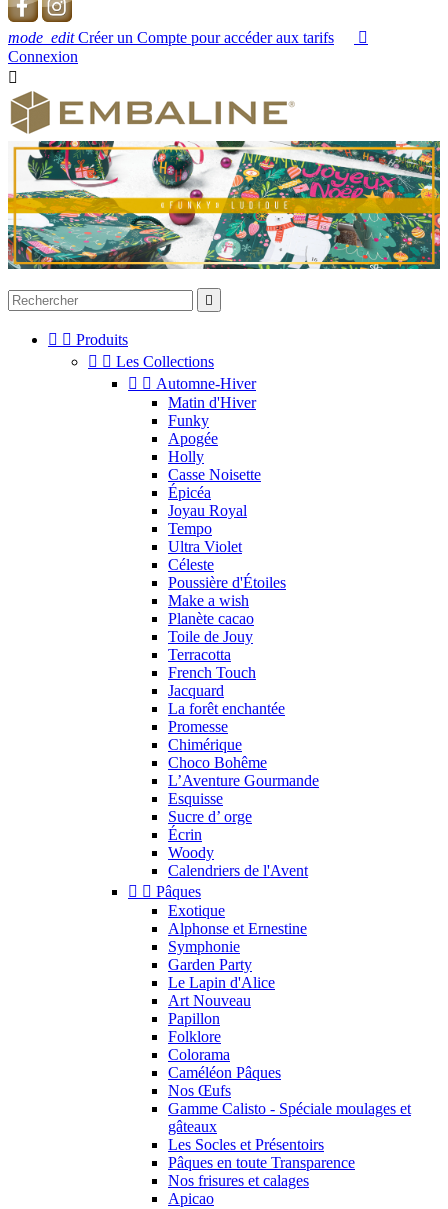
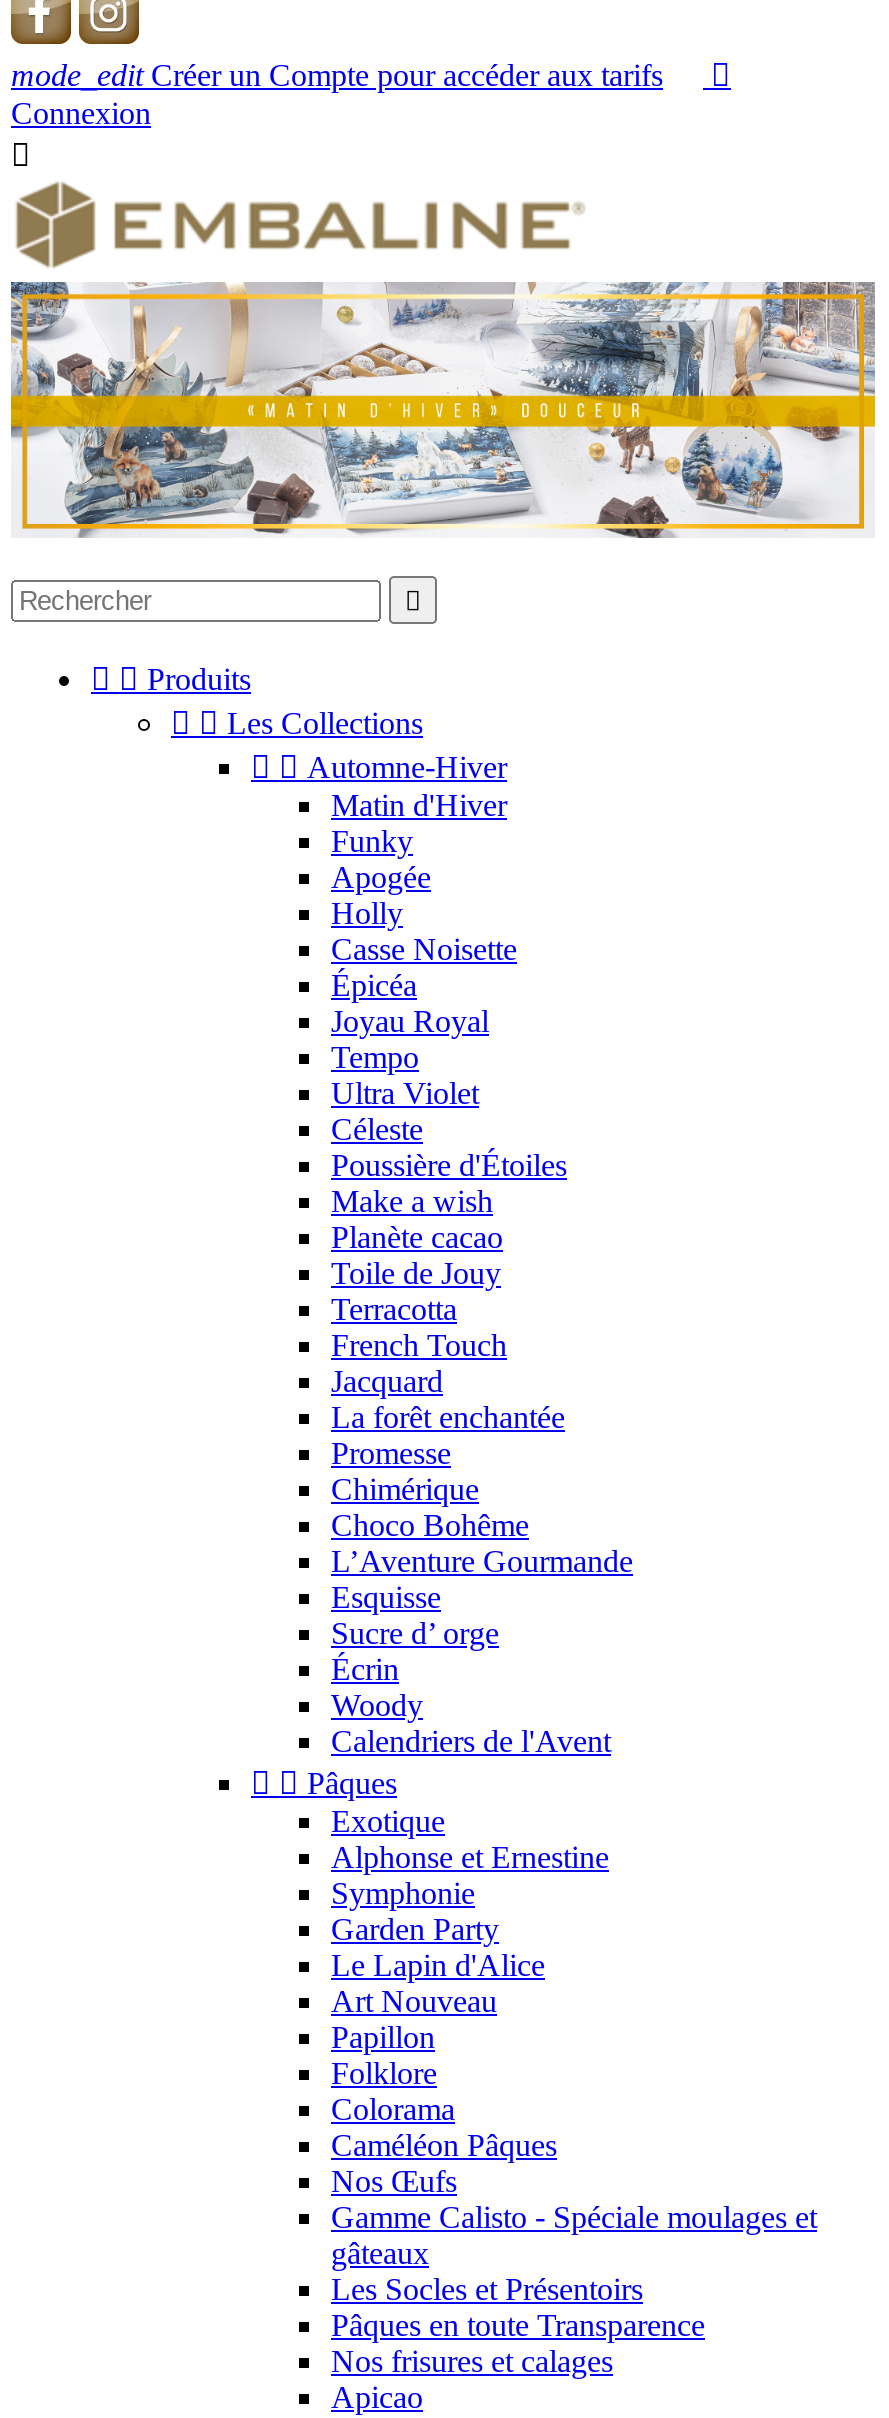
[7,140,441,270] [image] -> [9,280,877,538] [image]

